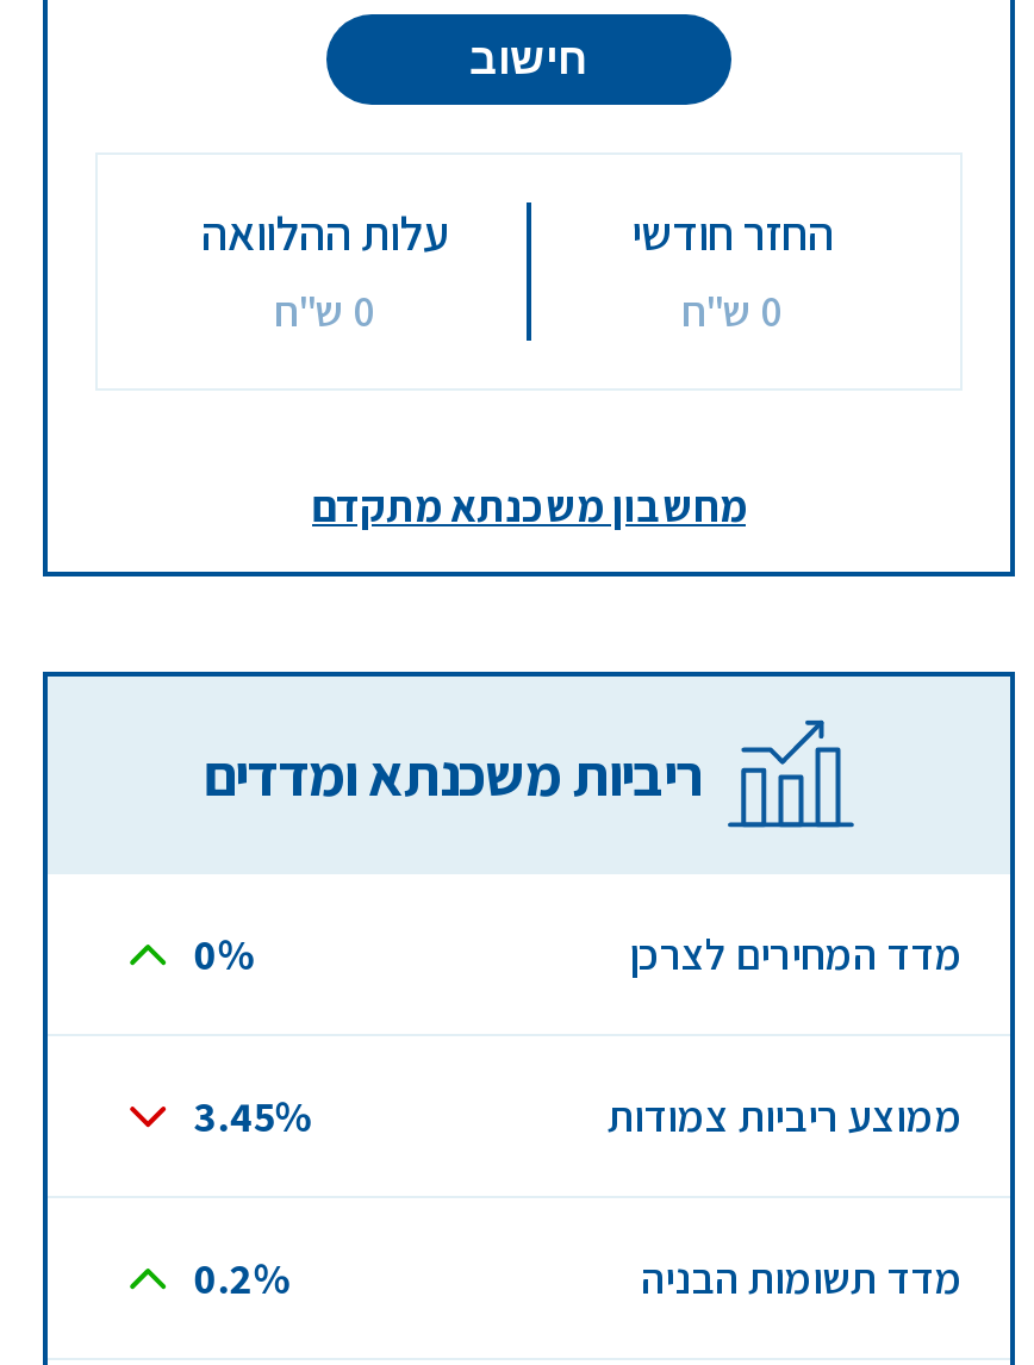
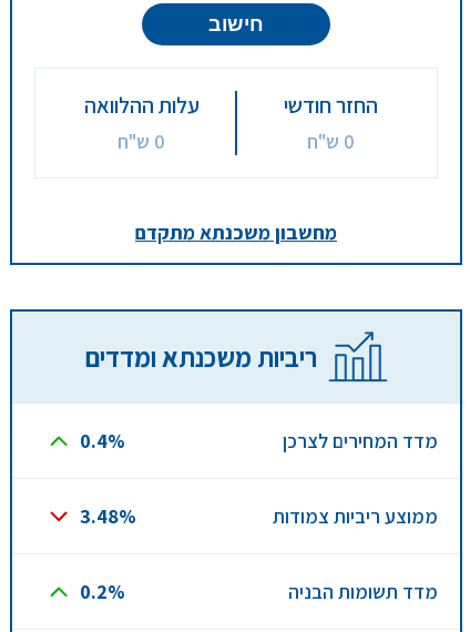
[194,925,256,980] 0% -> [80,427,126,453] 0.4%
[194,1087,313,1142] 3.45% -> [80,503,137,528] 3.48%

